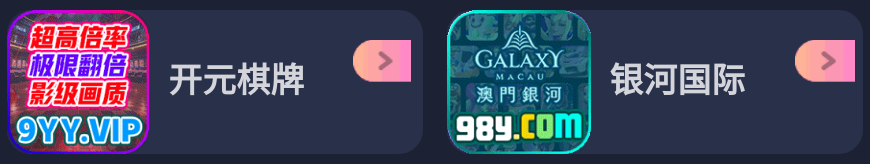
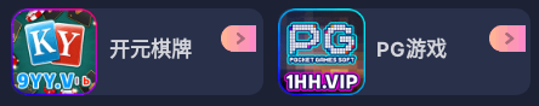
[9,9,149,153] [image] -> [12,10,97,95] [image]
[445,9,745,155] [image] | 银河国际 -> [277,7,447,96] [image] | PG游戏

